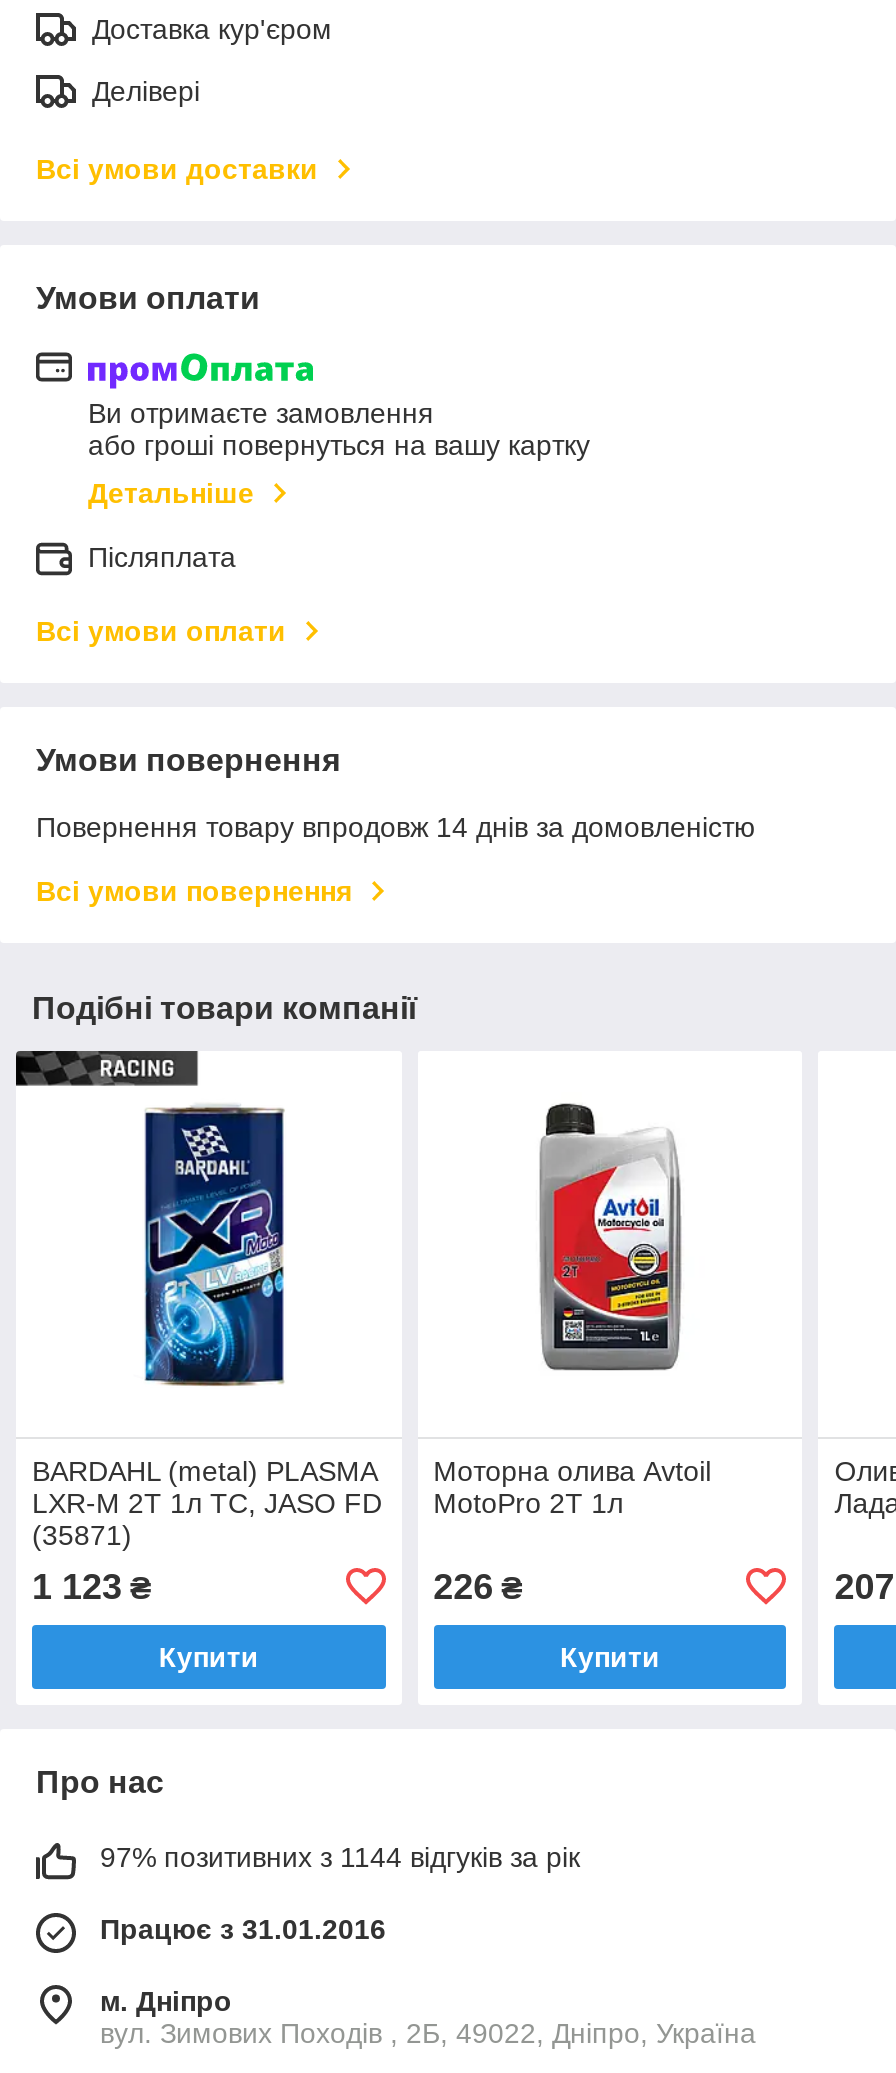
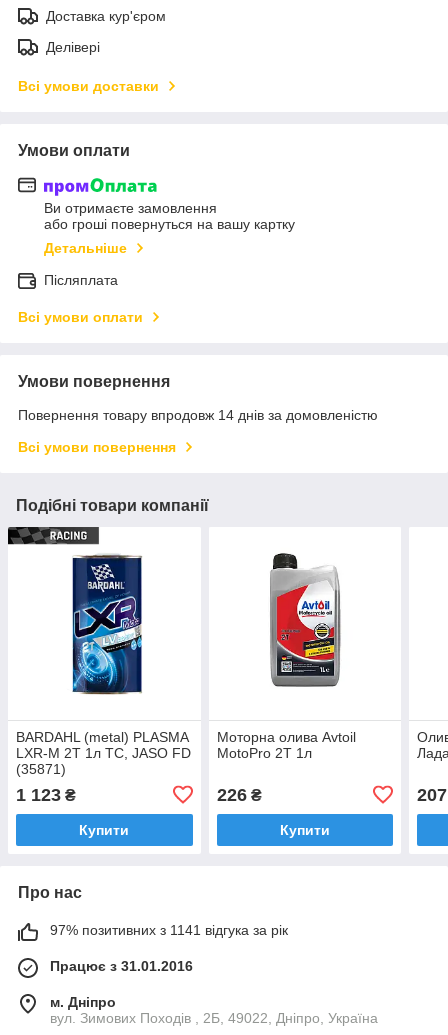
[100,1841,580,1873] 97% позитивних з 1144 відгуків за рік -> [50,922,288,938] 97% позитивних з 1141 відгука за рік

